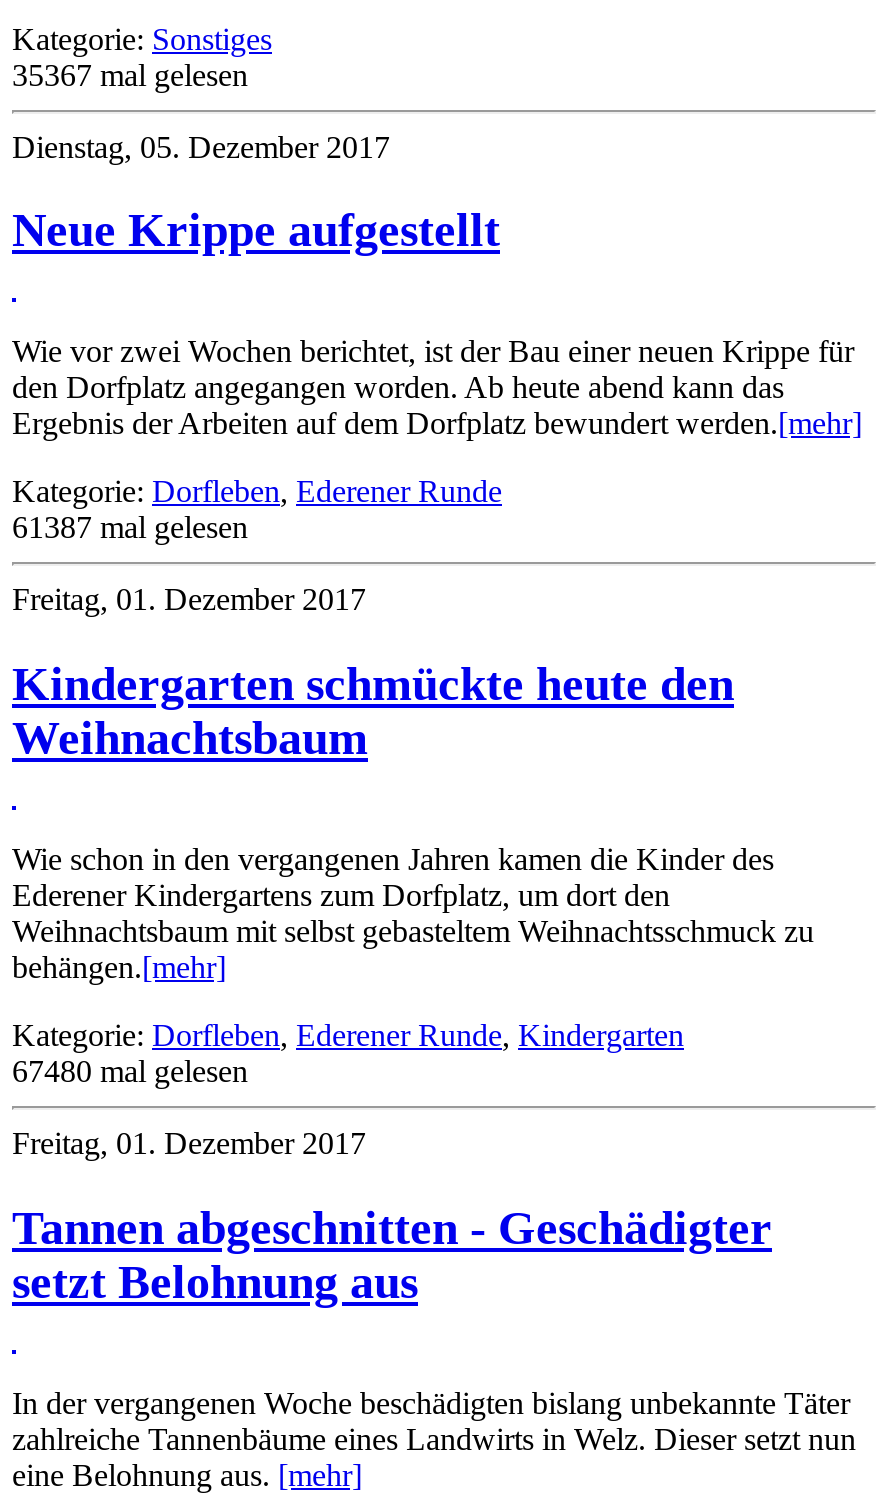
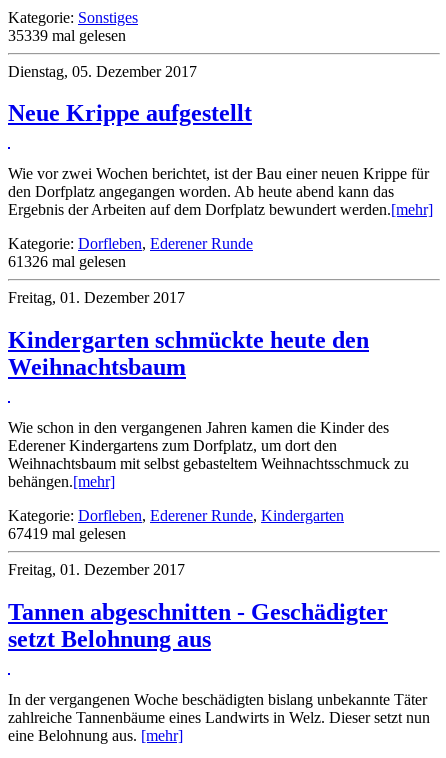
[12,57,248,91] 35367 mal gelesen -> [8,26,126,43] 35339 mal gelesen
[12,511,248,545] 61387 mal gelesen -> [8,253,126,270] 61326 mal gelesen
[12,1054,248,1088] 67480 mal gelesen -> [8,525,126,542] 67419 mal gelesen

